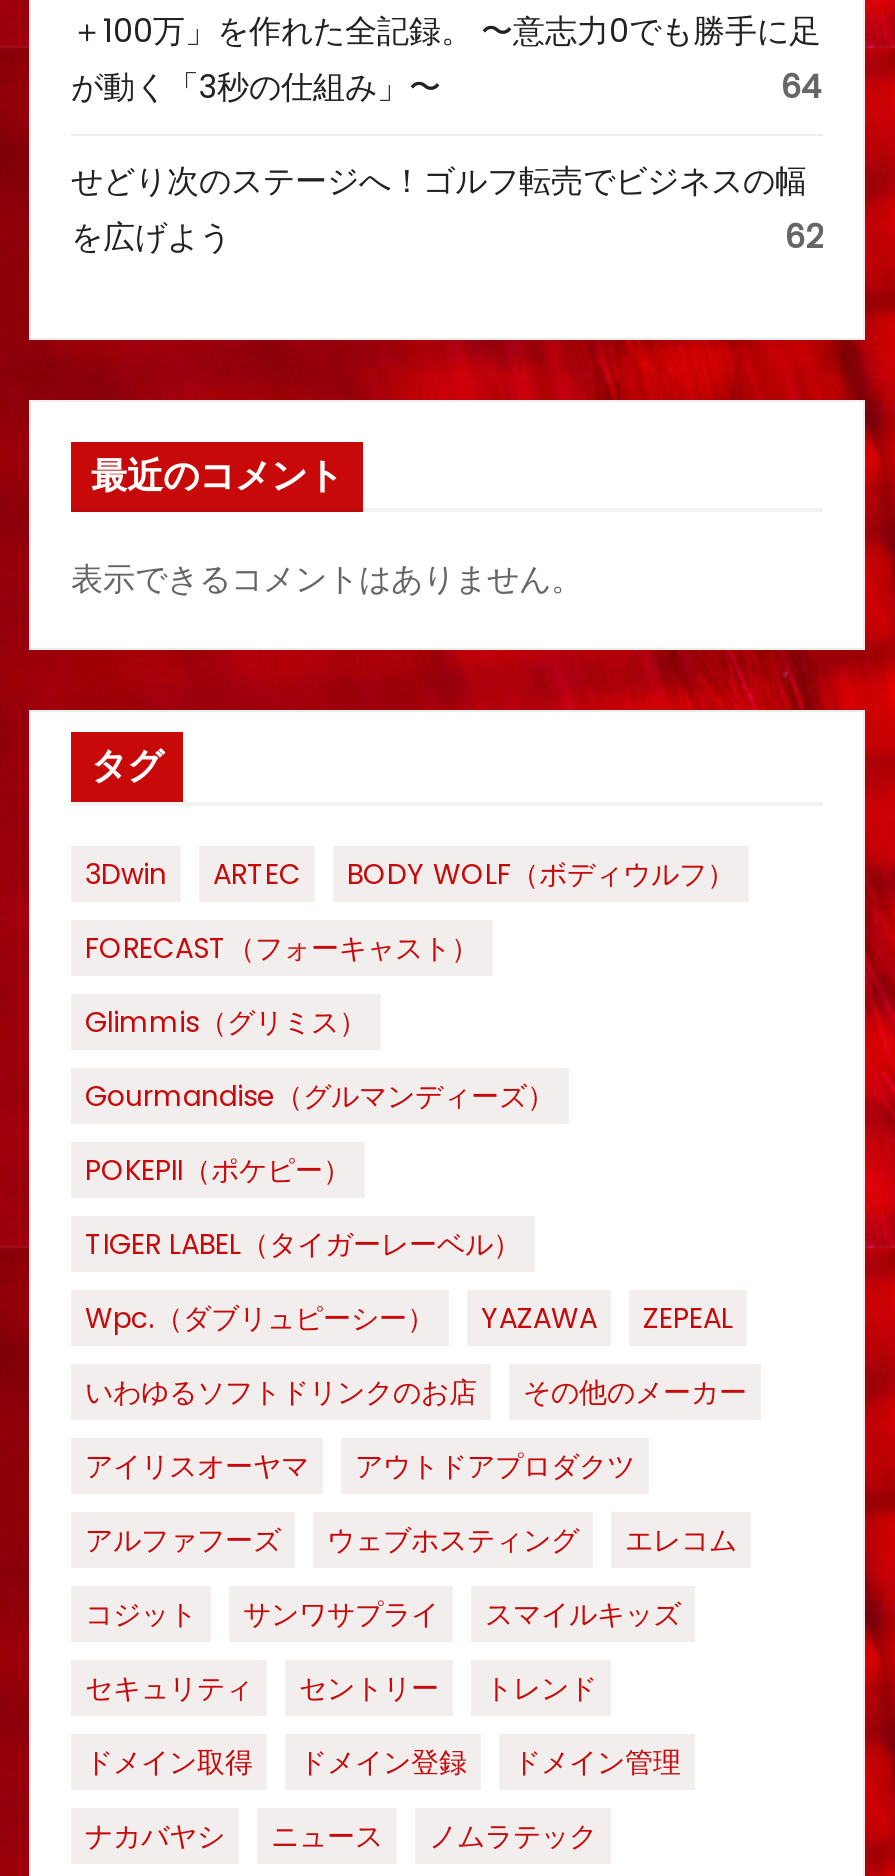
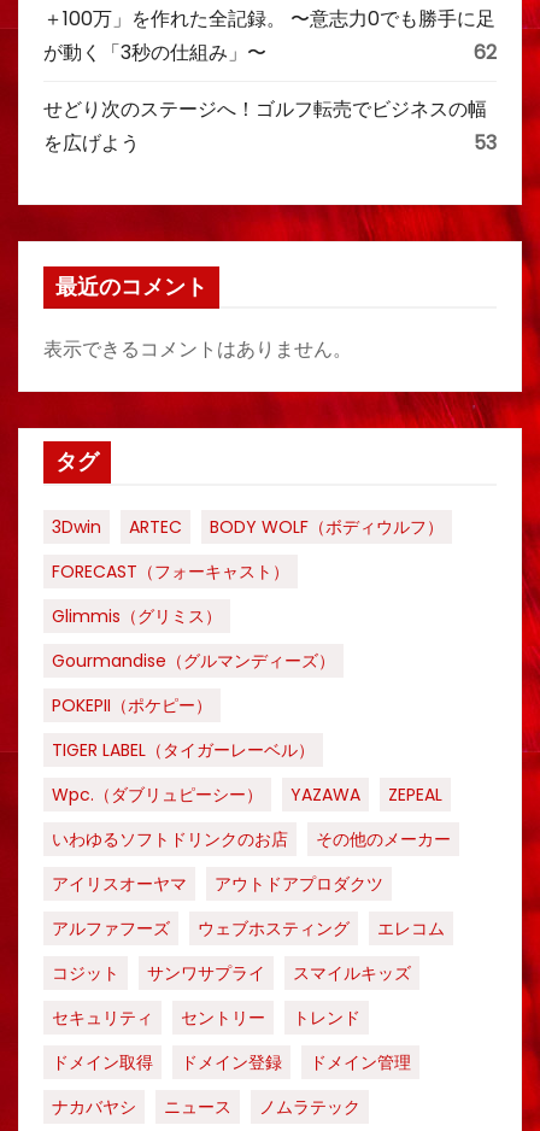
[781,64,823,110] 64 -> [474,39,497,66] 62
[785,214,823,260] 62 -> [474,129,497,157] 53

